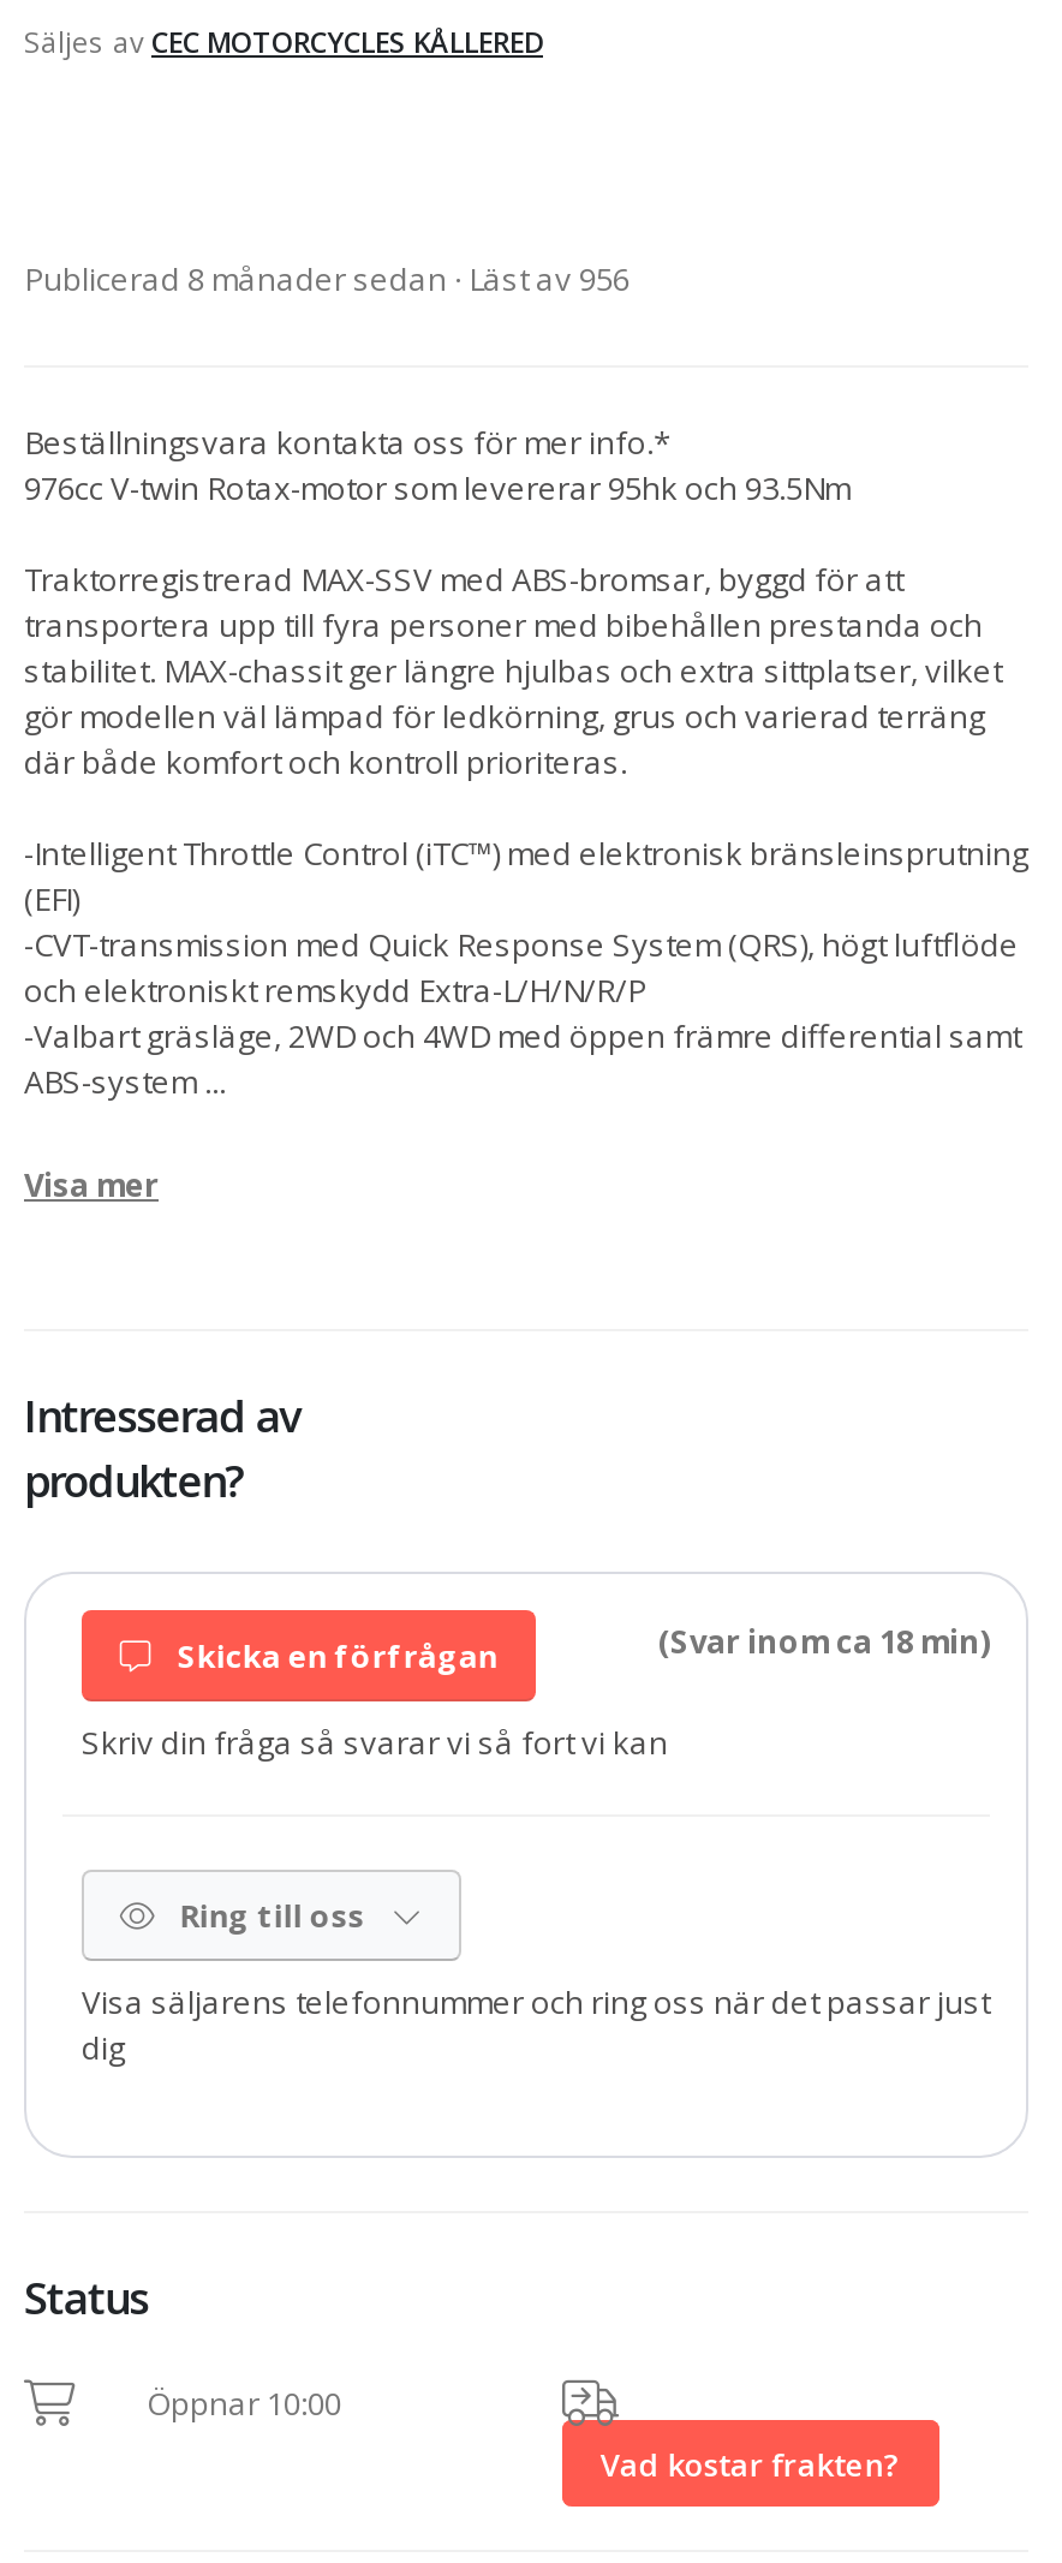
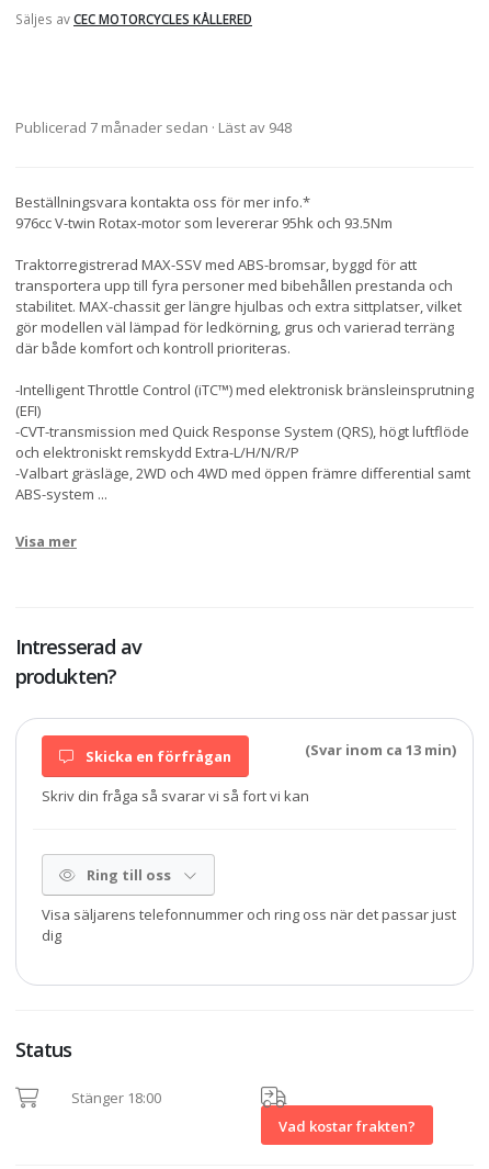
[24,257,630,300] Publicerad 8 månader sedan · Läst av 956 -> [15,117,292,137] Publicerad 7 månader sedan · Läst av 948
[658,1620,990,1663] (Svar inom ca 18 min) -> [305,740,456,760] (Svar inom ca 13 min)
[139,2382,341,2425] Öppnar 10:00 -> [68,1088,161,1108] Stänger 18:00

